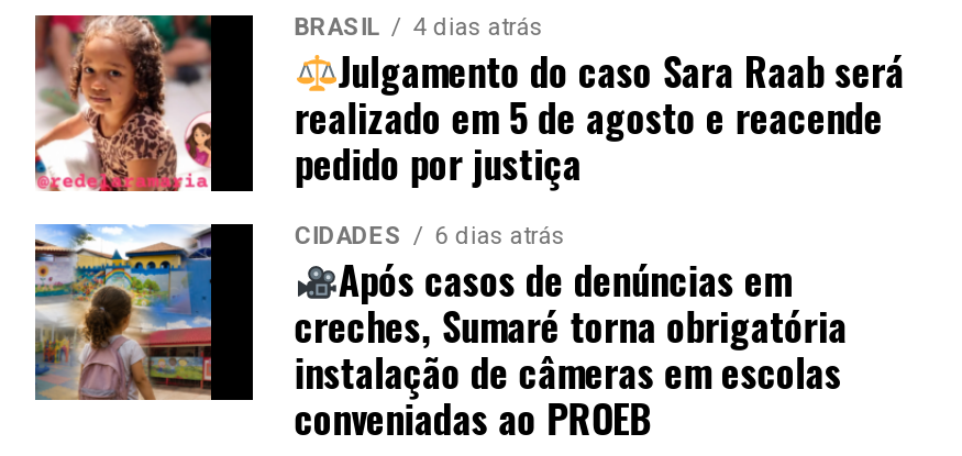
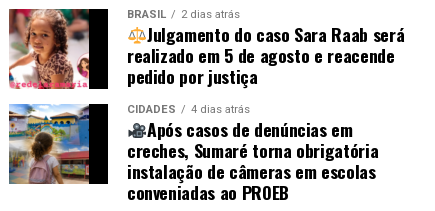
[294,13,543,42] BRASIL 4 dias atrás -> [127,8,240,21] BRASIL 2 dias atrás
[294,222,565,251] CIDADES 6 dias atrás -> [127,103,250,116] CIDADES 4 dias atrás

